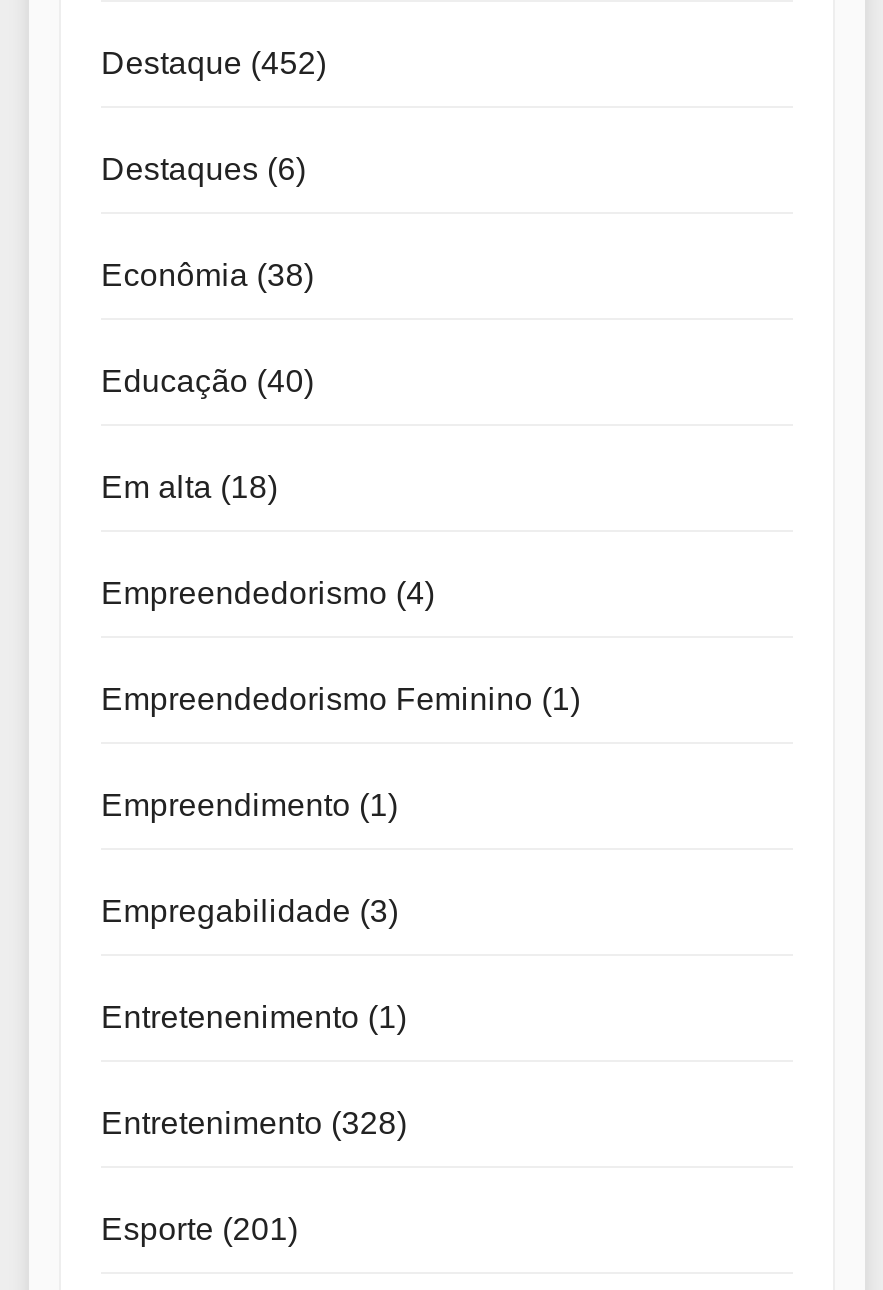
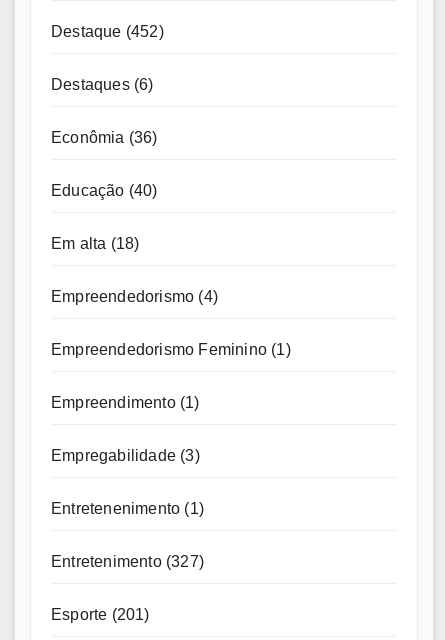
[101,259,314,293] Econômia (38) -> [51,129,158,146] Econômia (36)
[101,1107,407,1141] Entretenimento (328) -> [51,553,204,570] Entretenimento (327)

